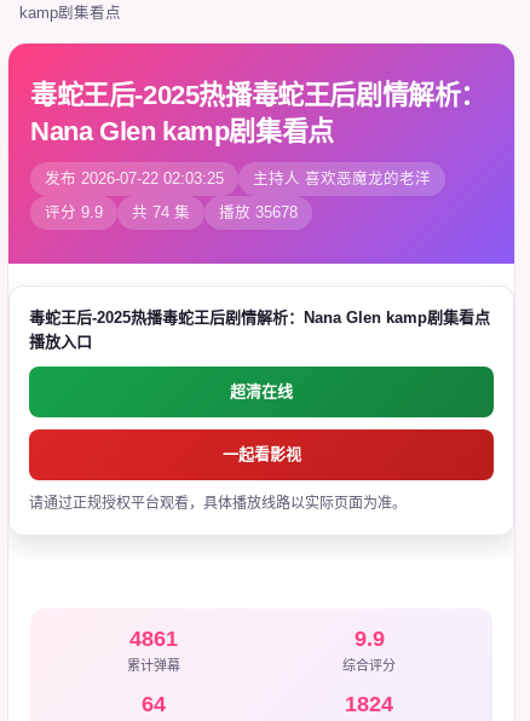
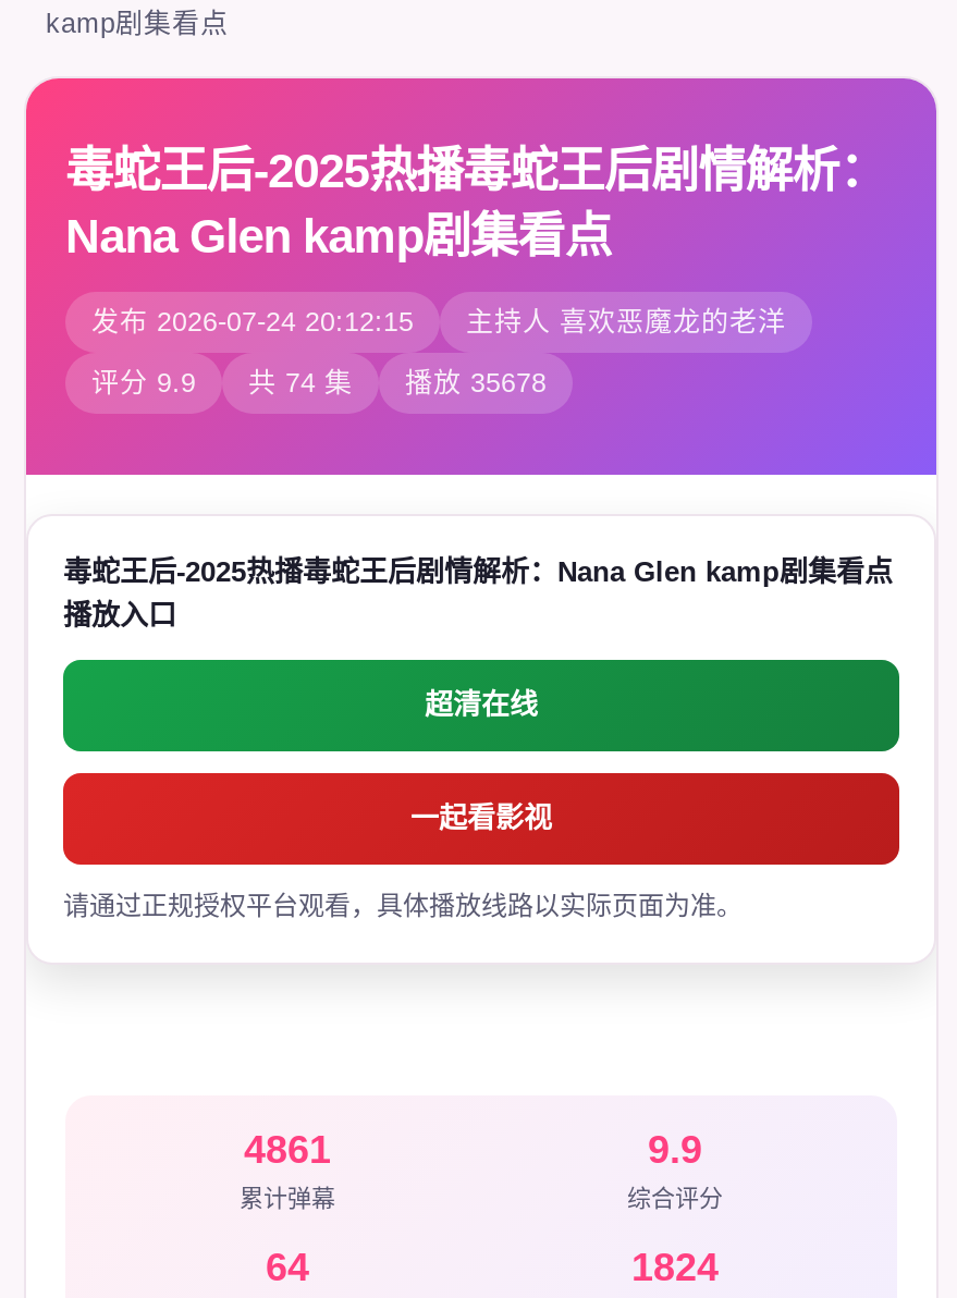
[45,171,431,188] 发布 2026-07-22 02:03:25 主持人 喜欢恶魔龙的老洋 -> [91,307,786,338] 发布 2026-07-24 20:12:15 主持人 喜欢恶魔龙的老洋

